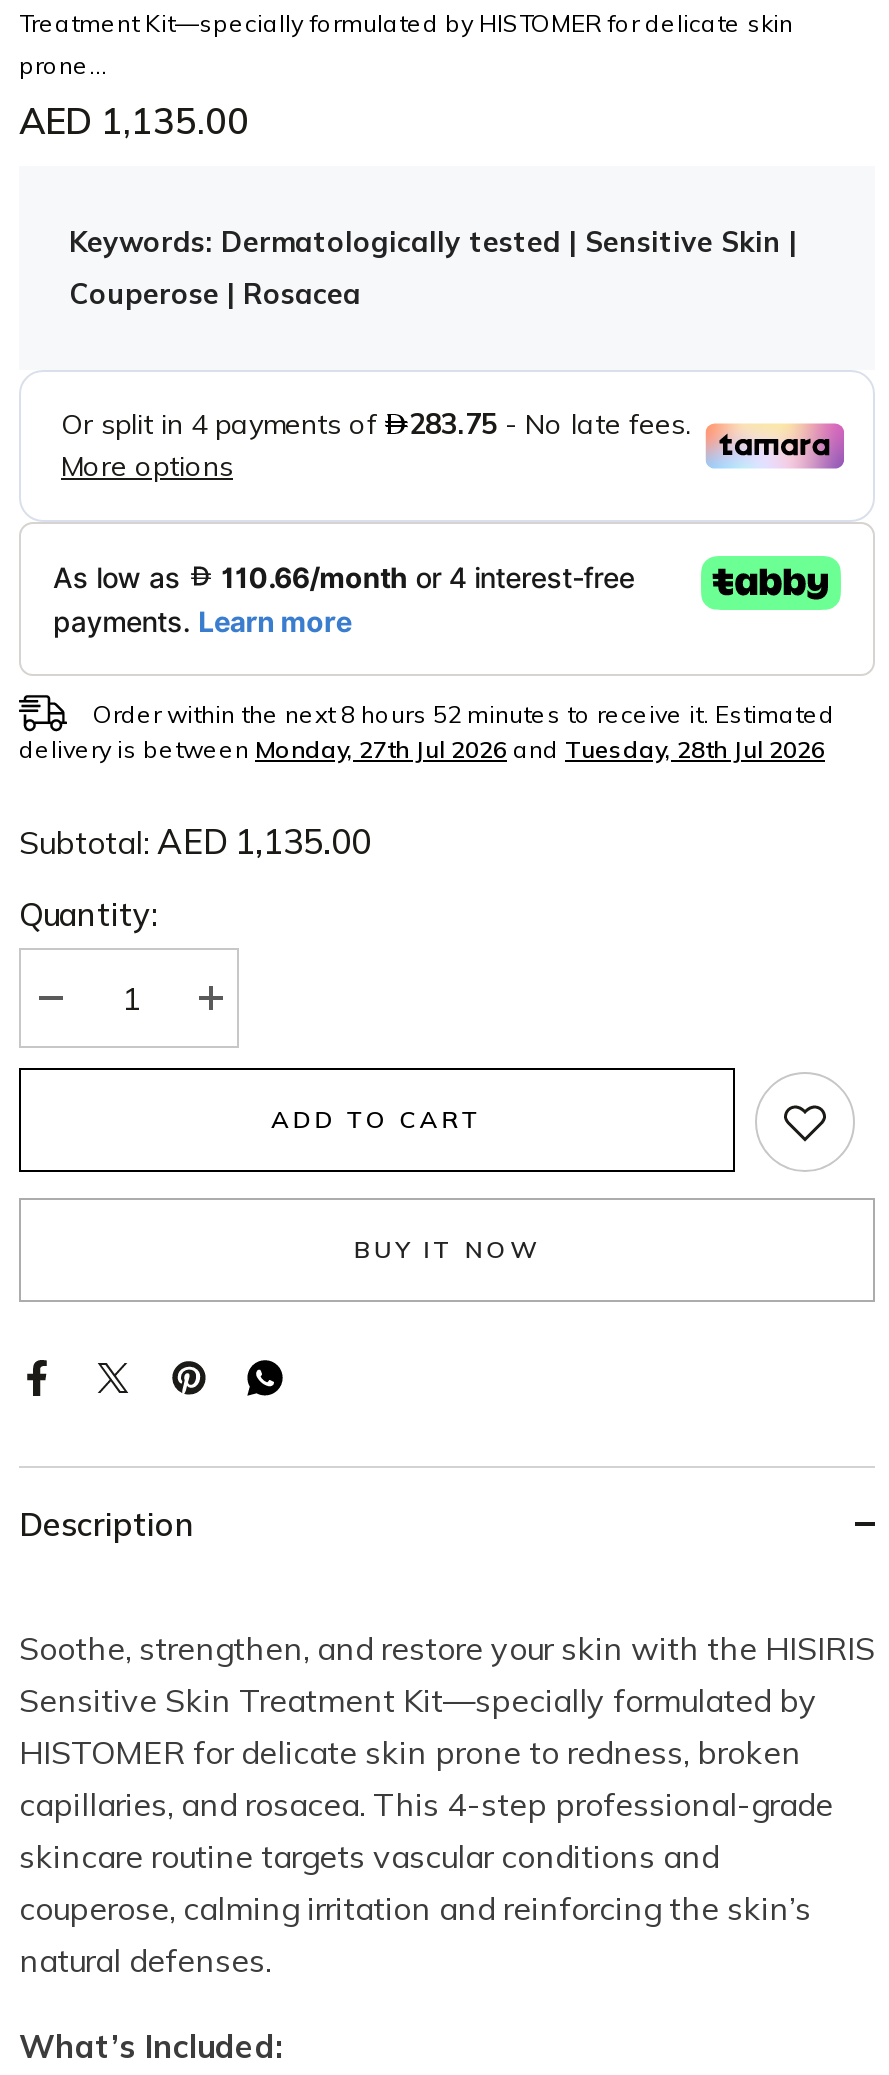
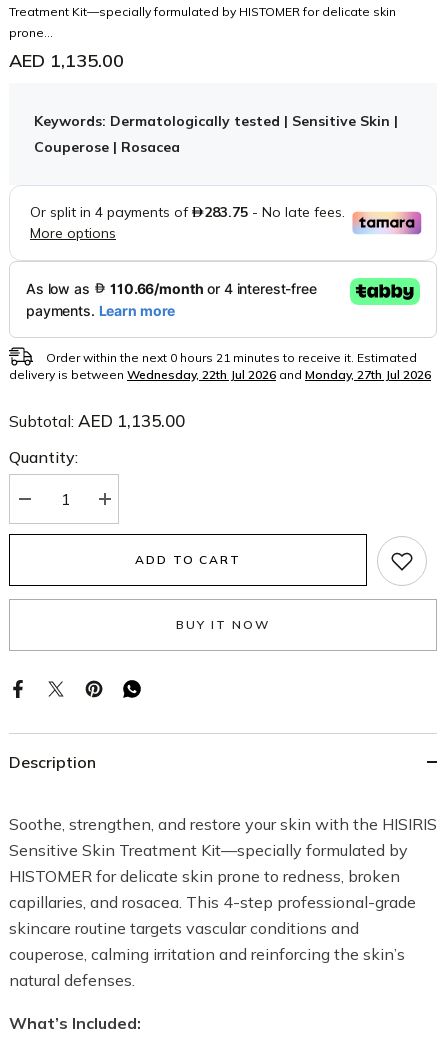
[93,698,835,728] Order within the next 8 hours 52 minutes to receive it. Estimated -> [46,349,417,364] Order within the next 0 hours 21 minutes to receive it. Estimated
[19,733,825,763] delivery is between Monday, 27th Jul 2026 and Tuesday, 28th Jul 2026 -> [9,366,431,381] delivery is between Wednesday, 22th Jul 2026 and Monday, 27th Jul 2026

